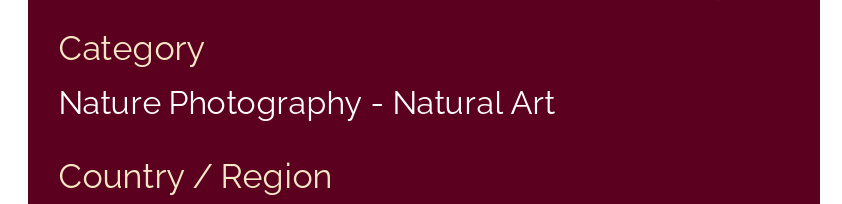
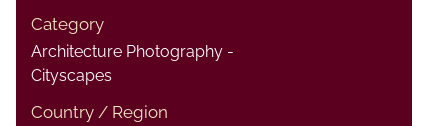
[58,84,554,122] Nature Photography - Natural Art -> [31,42,234,85] Architecture Photography - | Cityscapes

